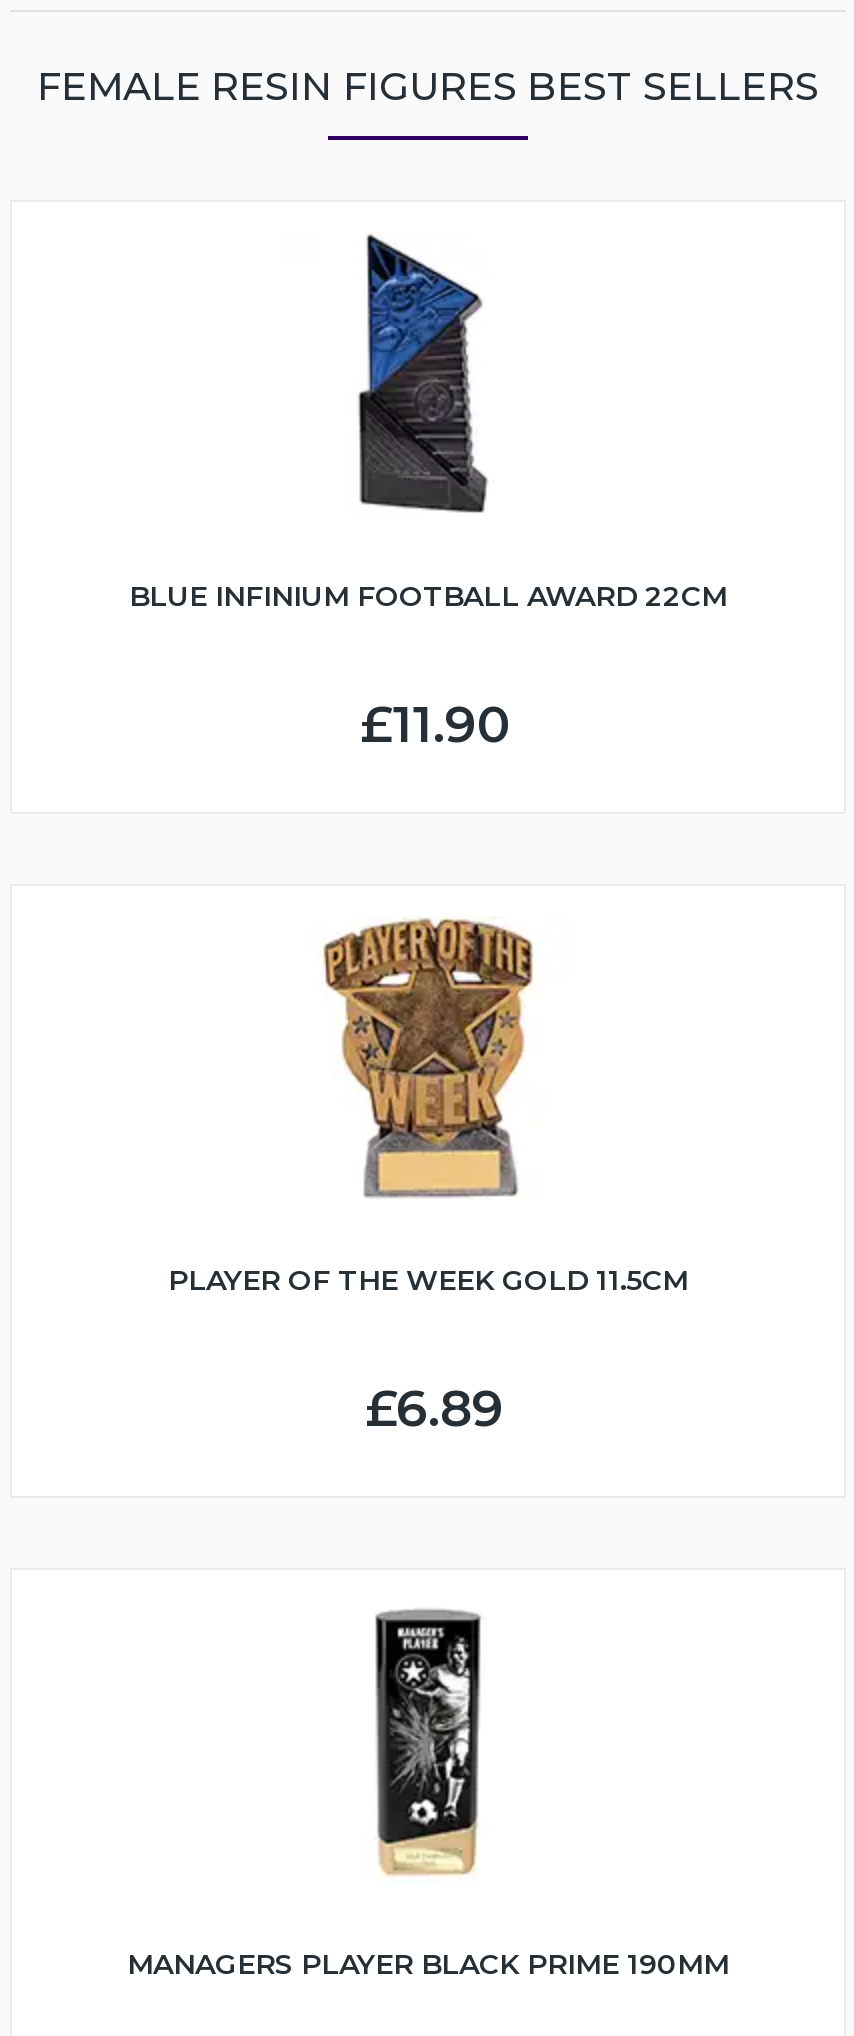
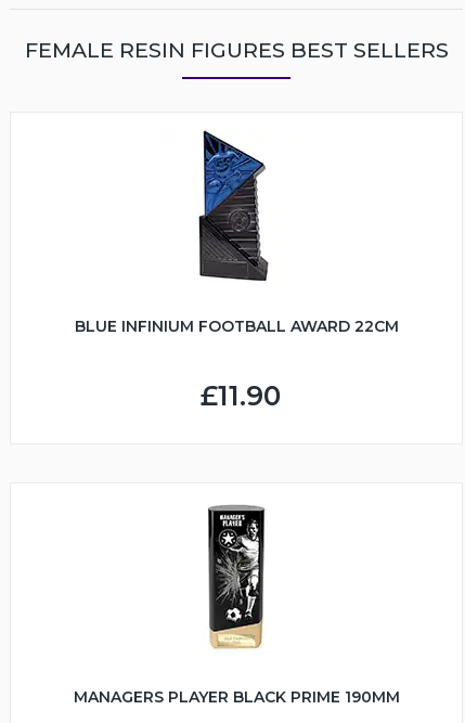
[168,916,688,1439] [image] | PLAYER OF THE WEEK GOLD 11.5CM | £6.89 -> none

